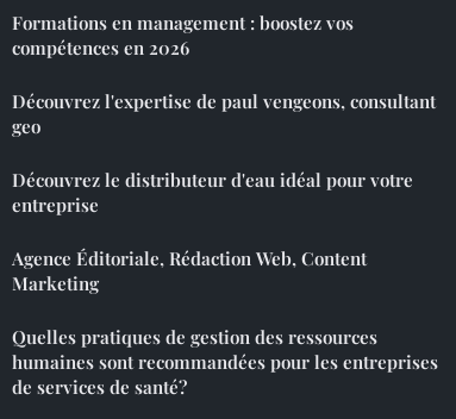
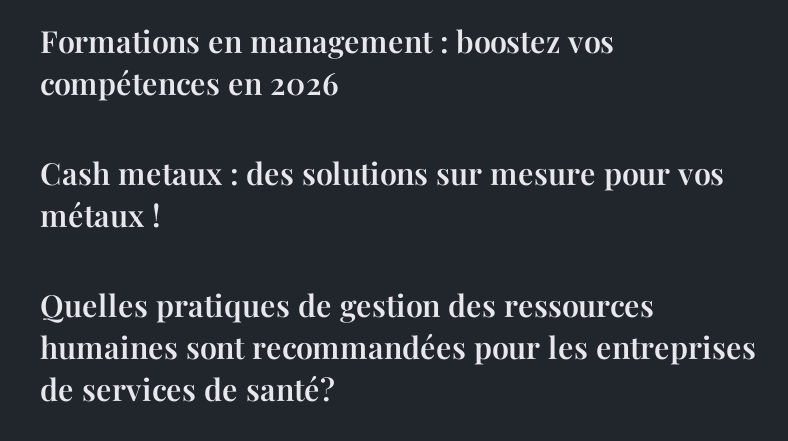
[12,90,436,295] Découvrez l'expertise de paul vengeons, consultant | geo | Découvrez le distributeur d'eau idéal pour votre | entreprise | Agence Éditoriale, Rédaction Web, Content | Marketing -> [40,153,724,235] Cash metaux : des solutions sur mesure pour vos | métaux !

